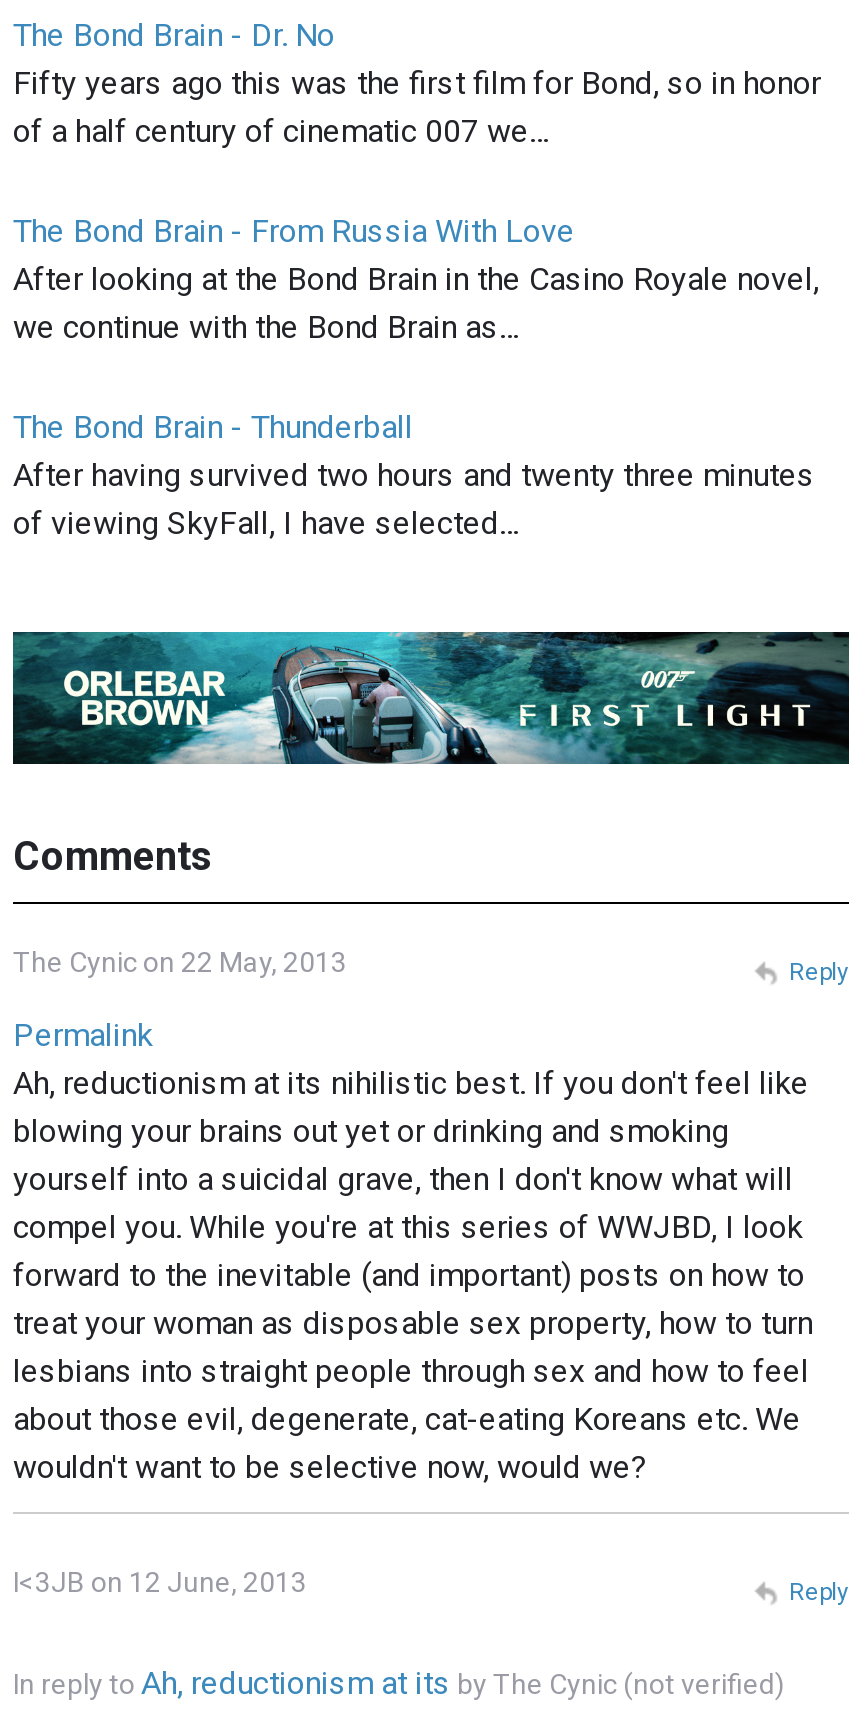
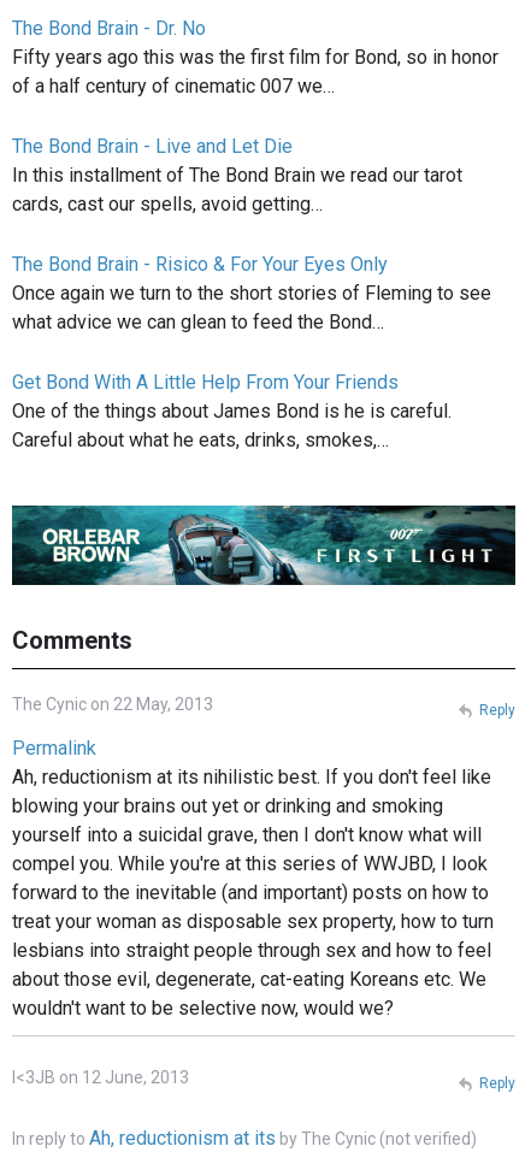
[13,212,819,542] The Bond Brain - From Russia With Love | After looking at the Bond Brain in the Casino Royale novel, | we continue with the Bond Brain as… | The Bond Brain - Thunderball | After having survived two hours and twenty three minutes | of viewing SkyFall, I have selected… -> [12,135,491,452] The Bond Brain - Live and Let Die | In this installment of The Bond Brain we read our tarot | cards, cast our spells, avoid getting… | The Bond Brain - Risico & For Your Eyes Only | Once again we turn to the short stories of Fleming to see | what advice we can glean to feed the Bond… | Get Bond With A Little Help From Your Friends | One of the things about James Bond is he is careful. | Careful about what he eats, drinks, smokes,…

